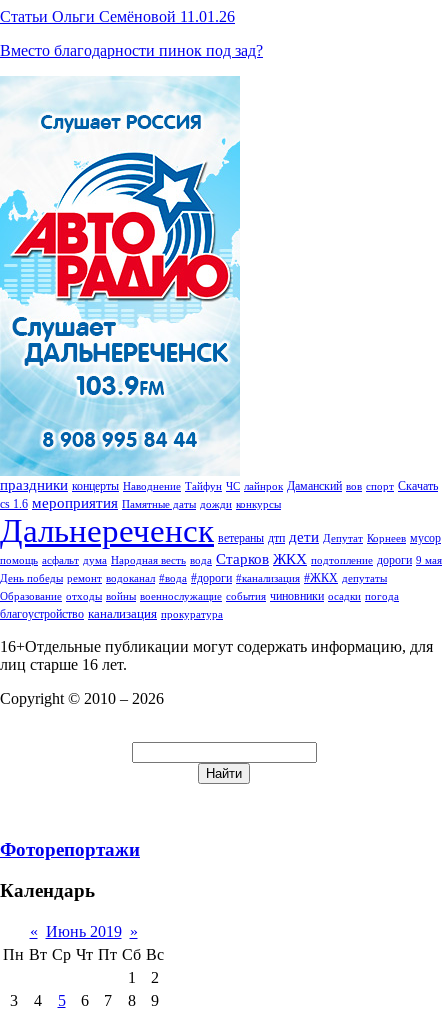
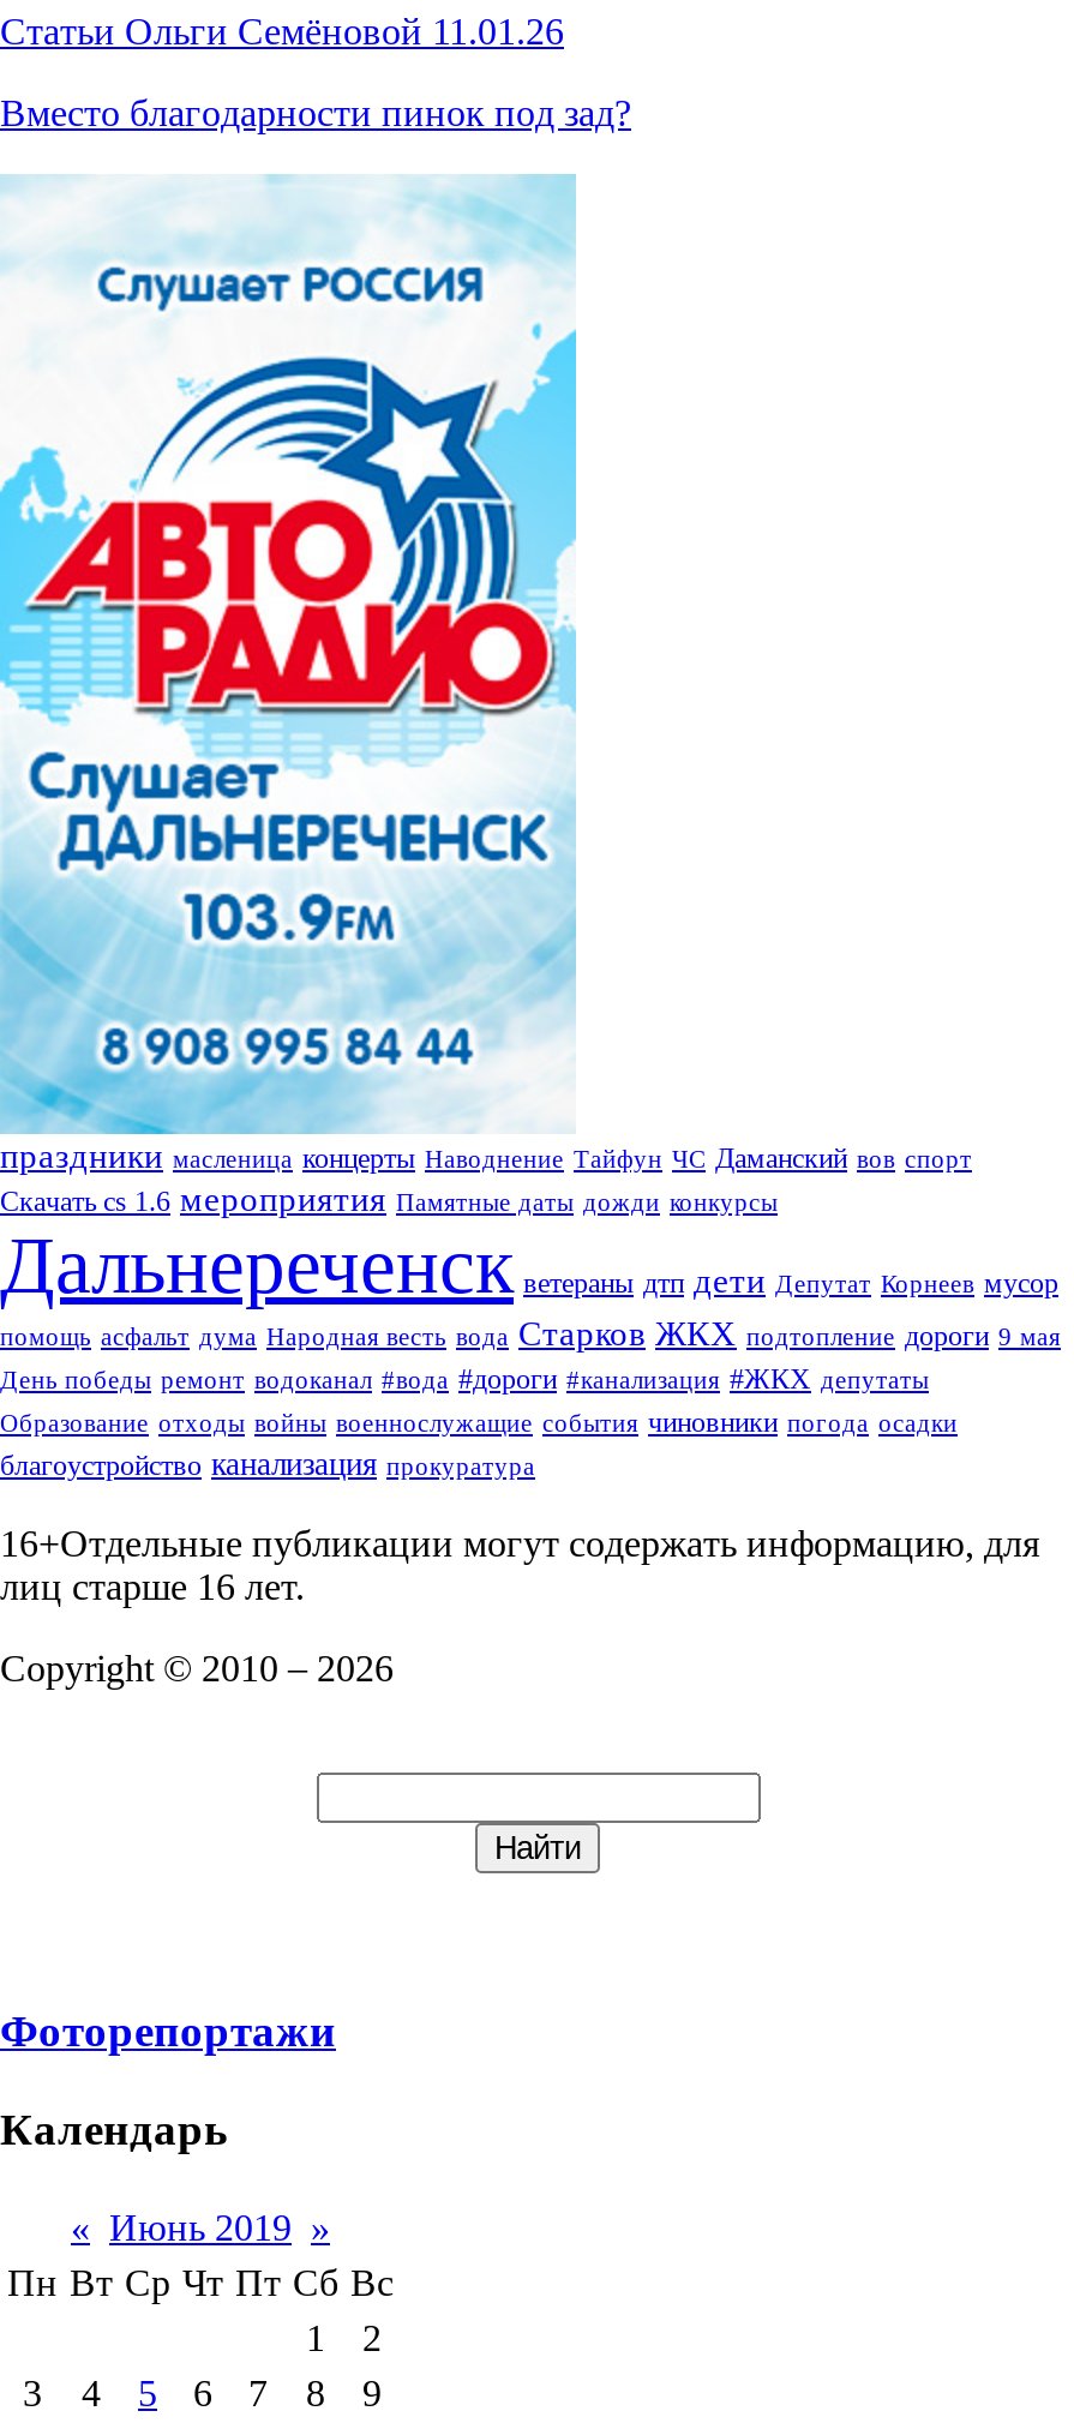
[0,477,438,511] праздники концерты Наводнение Тайфун ЧС лайнрок Даманский вов спорт Скачать | cs 1.6 мероприятия Памятные даты дожди конкурсы -> [0,1137,972,1219] праздники масленица концерты Наводнение Тайфун ЧС Даманский вов спорт | Скачать cs 1.6 мероприятия Памятные даты дожди конкурсы
[0,589,399,603] Образование отходы войны военнослужащие события чиновники осадки погода -> [0,1406,958,1440] Образование отходы войны военнослужащие события чиновники погода осадки

